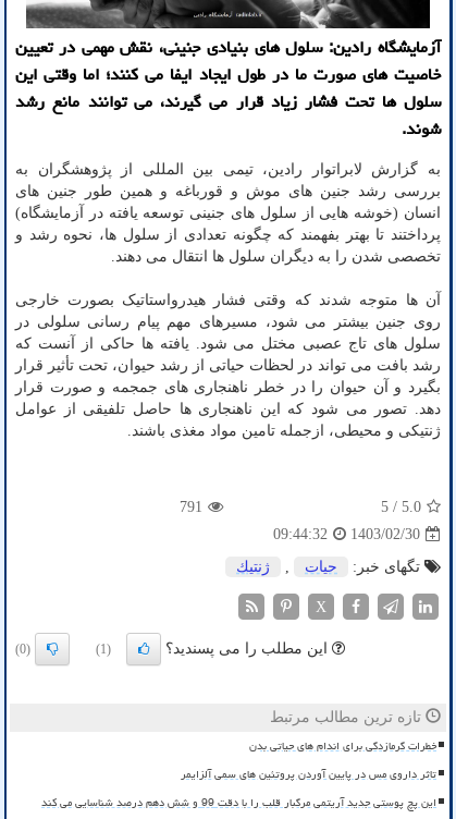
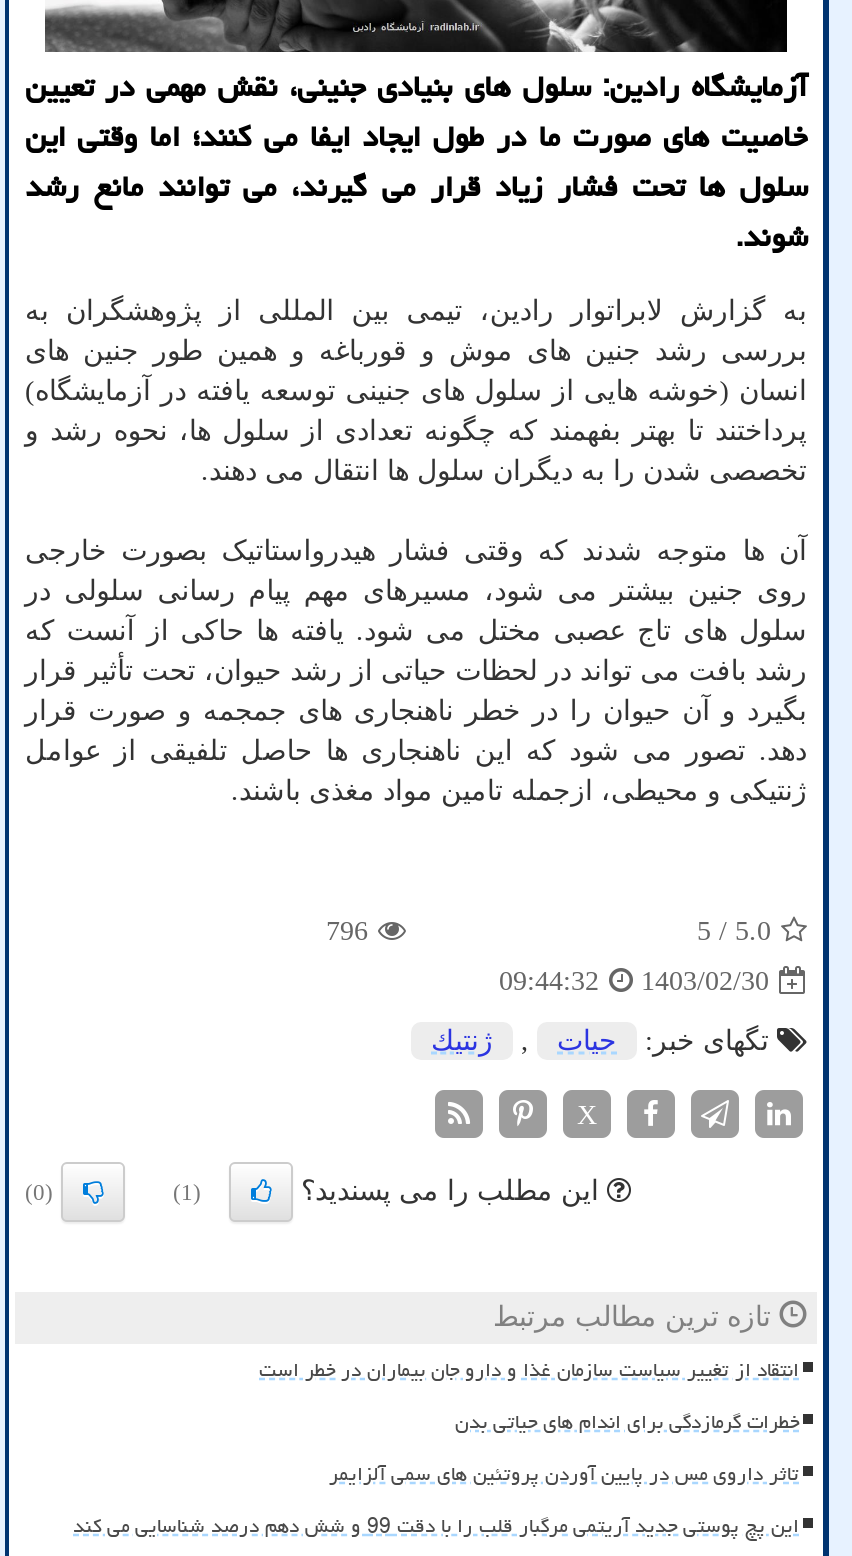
[179,498,202,515] 791 -> [326,915,368,945] 796
none -> [259,1351,799,1391] انتقاد از تغییر سیاست سازمان غذا و دارو جان بیماران در خطر است

